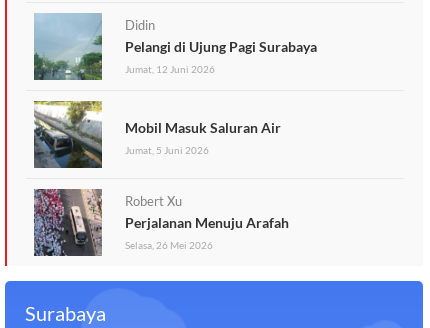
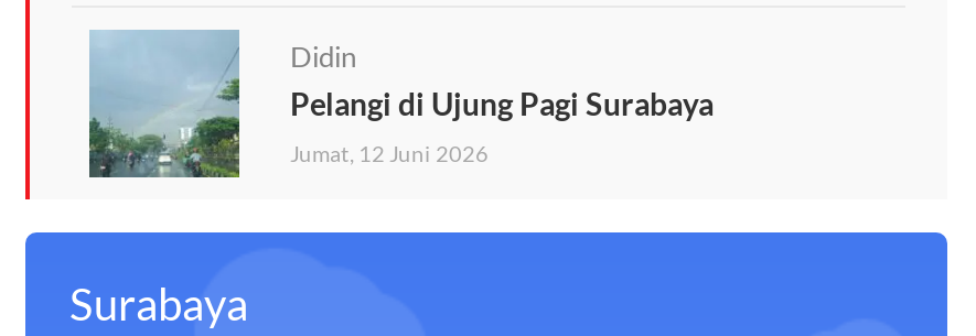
[33,100,289,251] [image] | Mobil Masuk Saluran Air | Jumat, 5 Juni 2026 | Robert Xu | Perjalanan Menuju Arafah | Selasa, 26 Mei 2026 -> none
[33,188,103,257] [image] -> none

